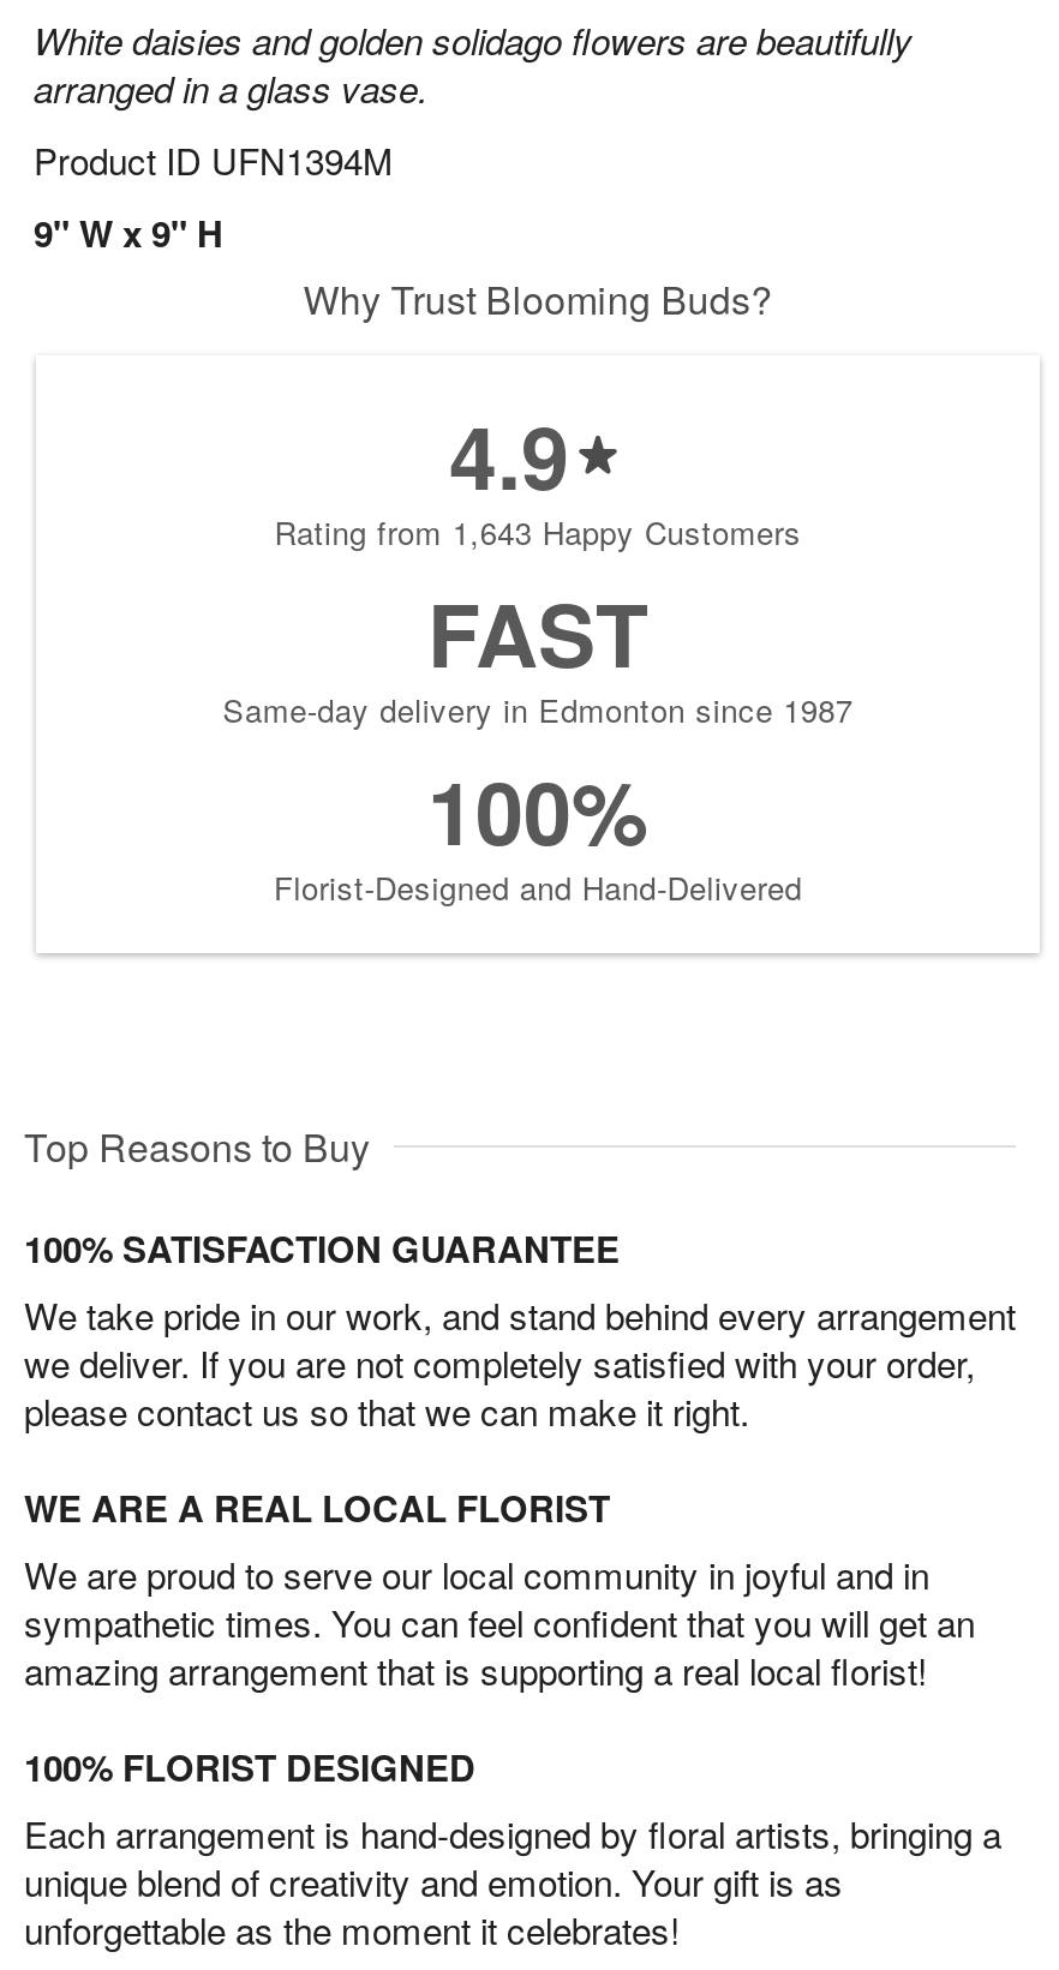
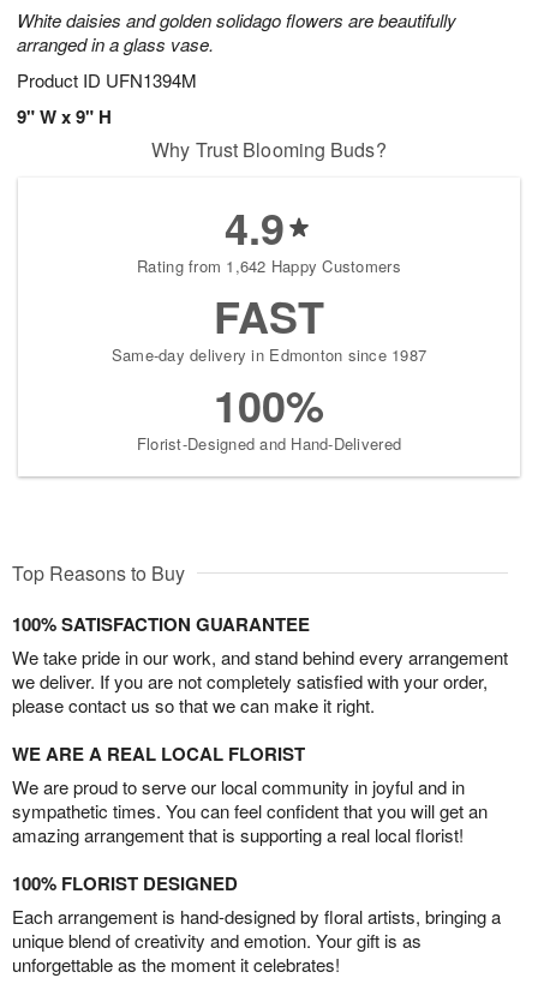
[274,510,802,556] Rating from 1,643 Happy Customers -> [137,255,401,278] Rating from 1,642 Happy Customers

